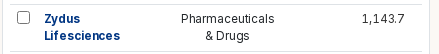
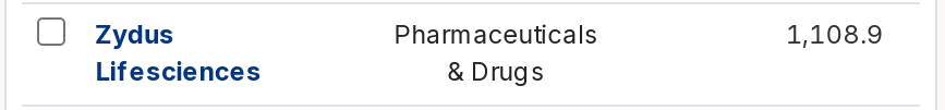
[361,12,405,26] 1,143.7 -> [785,20,883,51] 1,108.9

